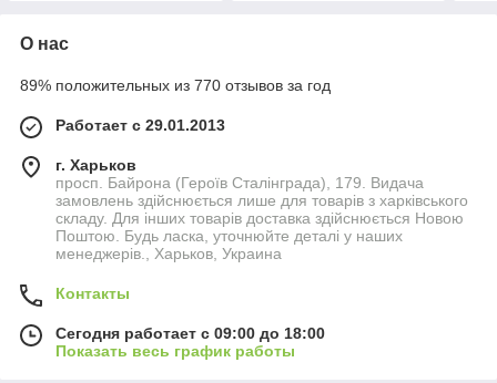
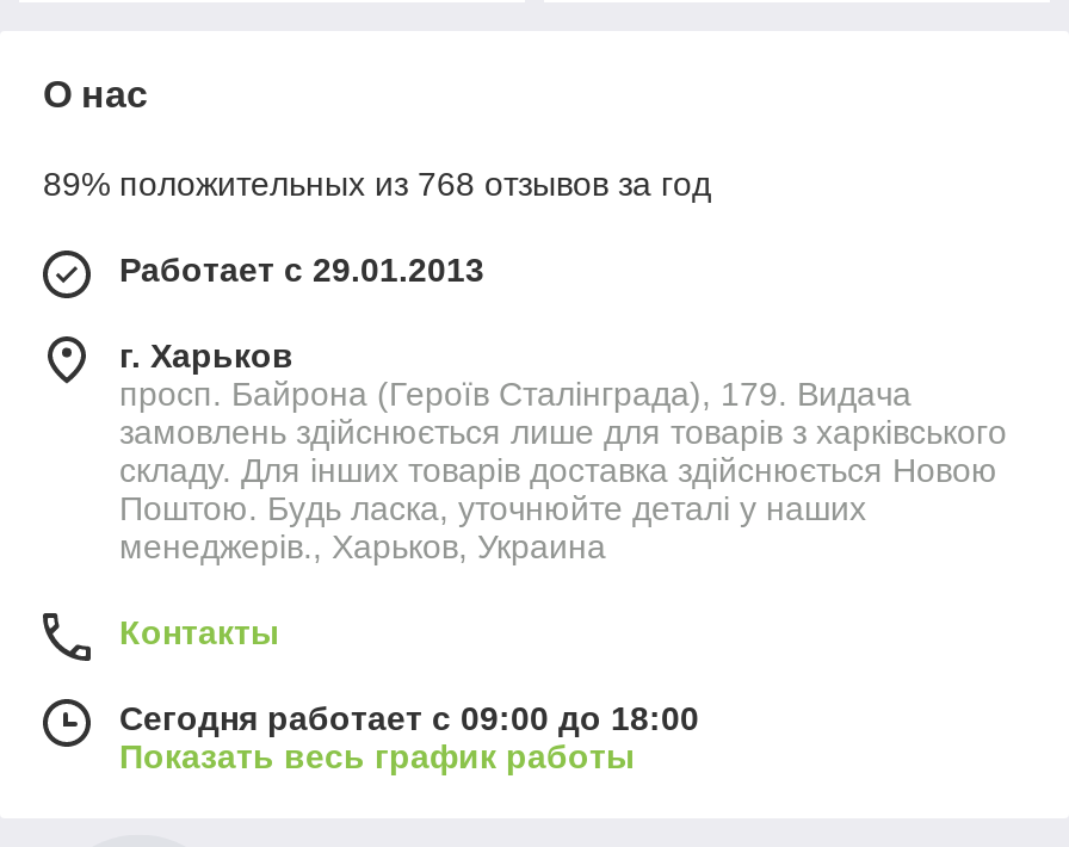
[20,76,331,94] 89% положительных из 770 отзывов за год -> [43,164,711,202] 89% положительных из 768 отзывов за год

